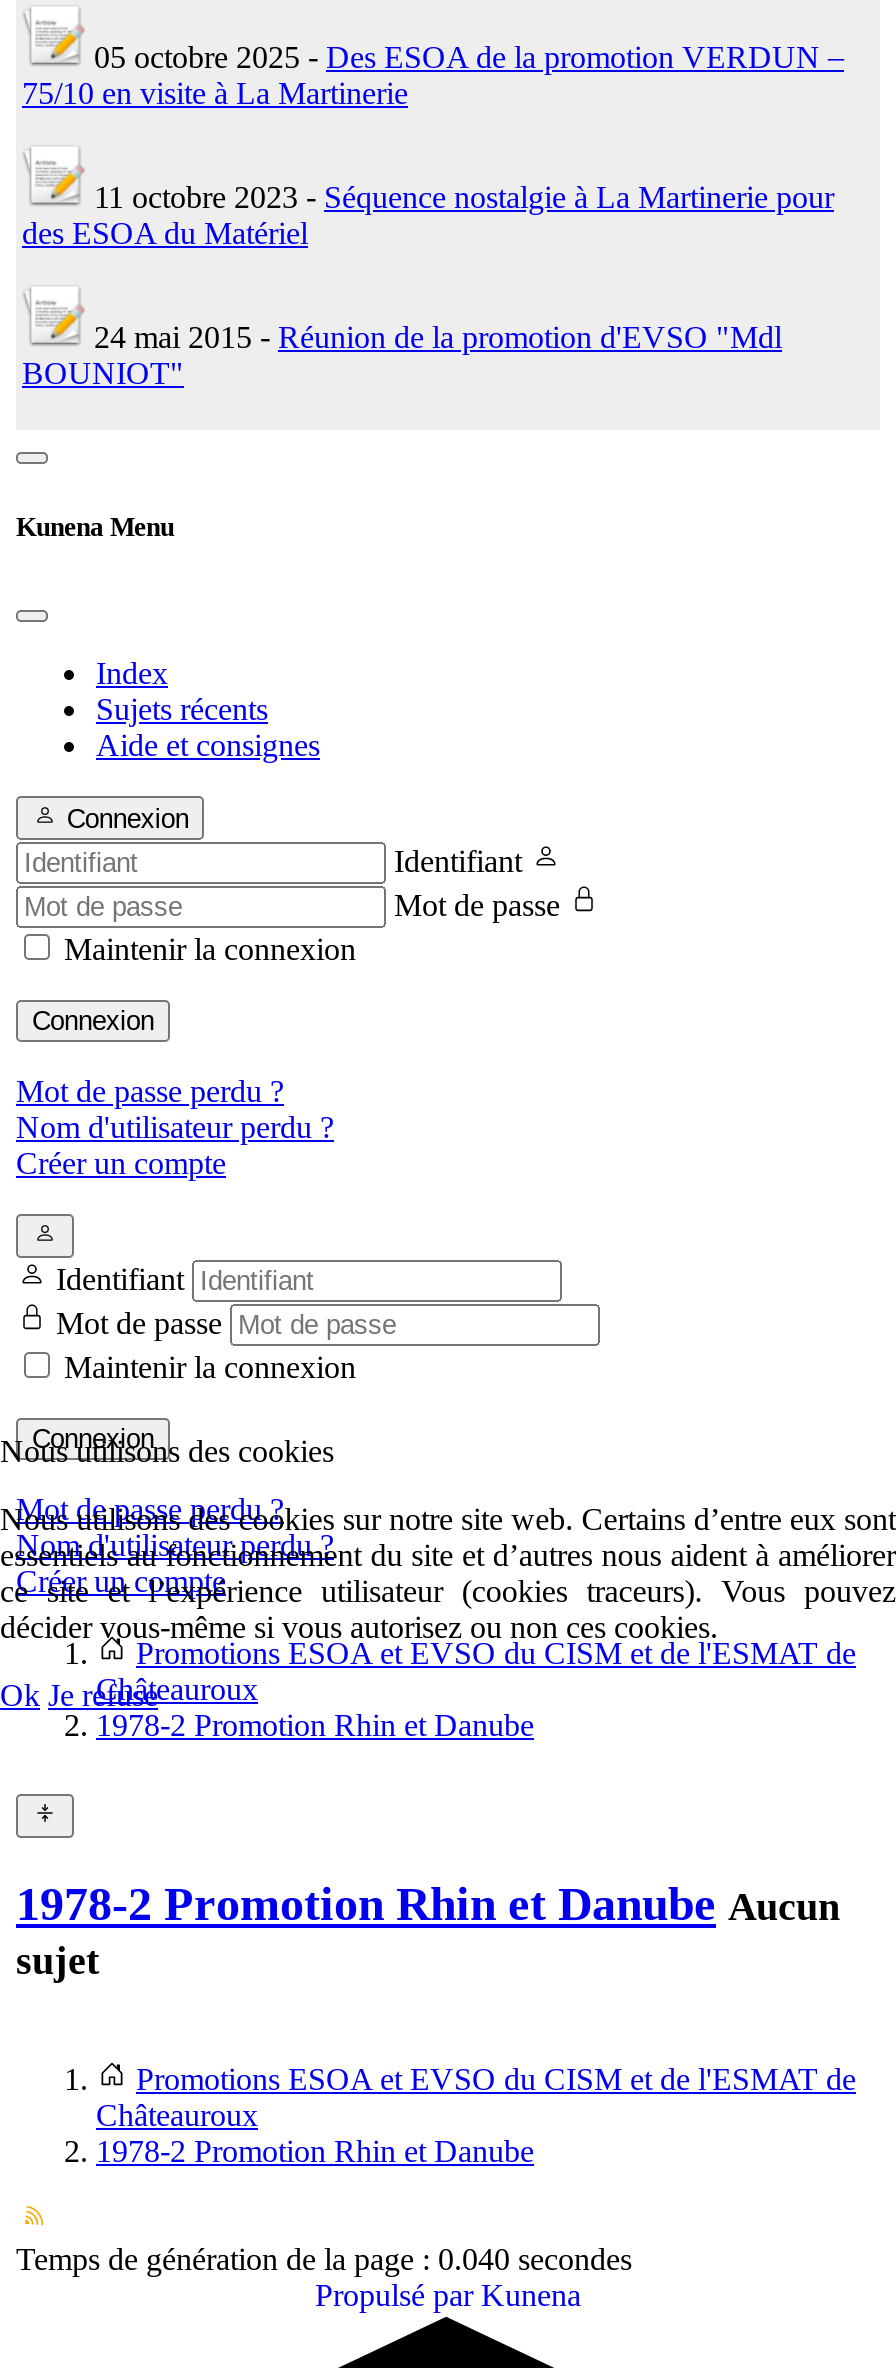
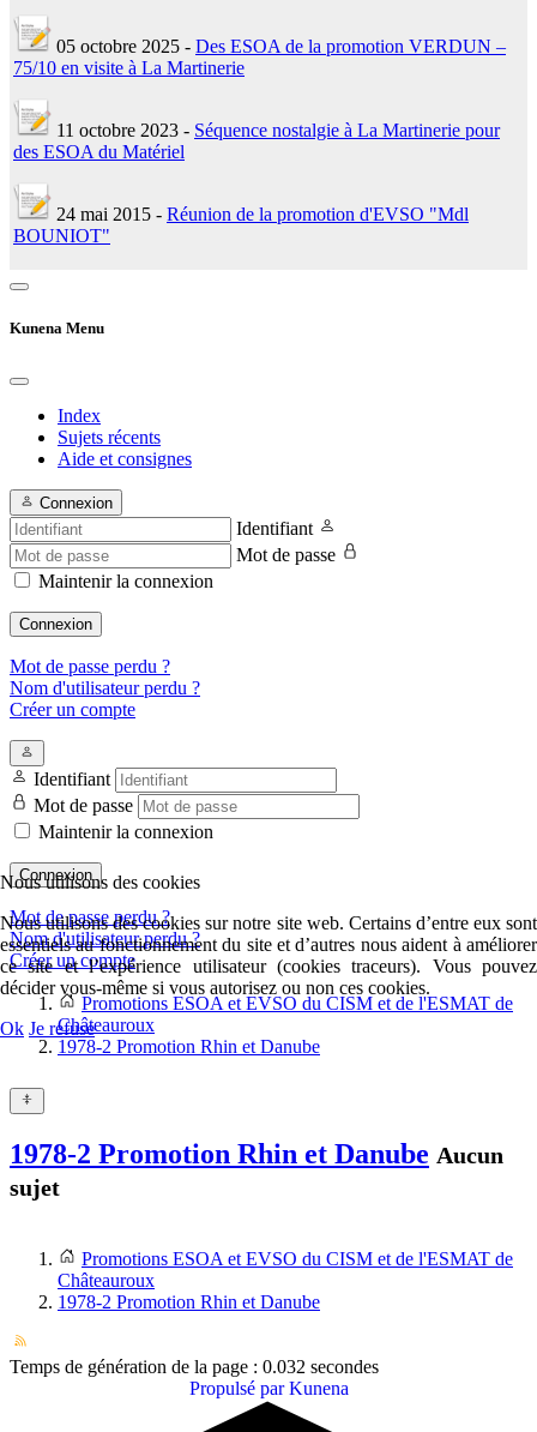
[16,2242,632,2276] Temps de génération de la page : 0.040 secondes -> [10,1357,379,1377] Temps de génération de la page : 0.032 secondes

